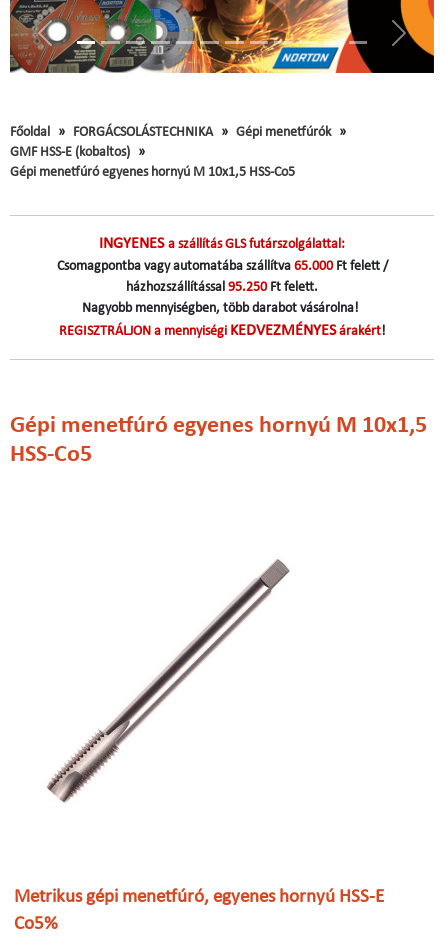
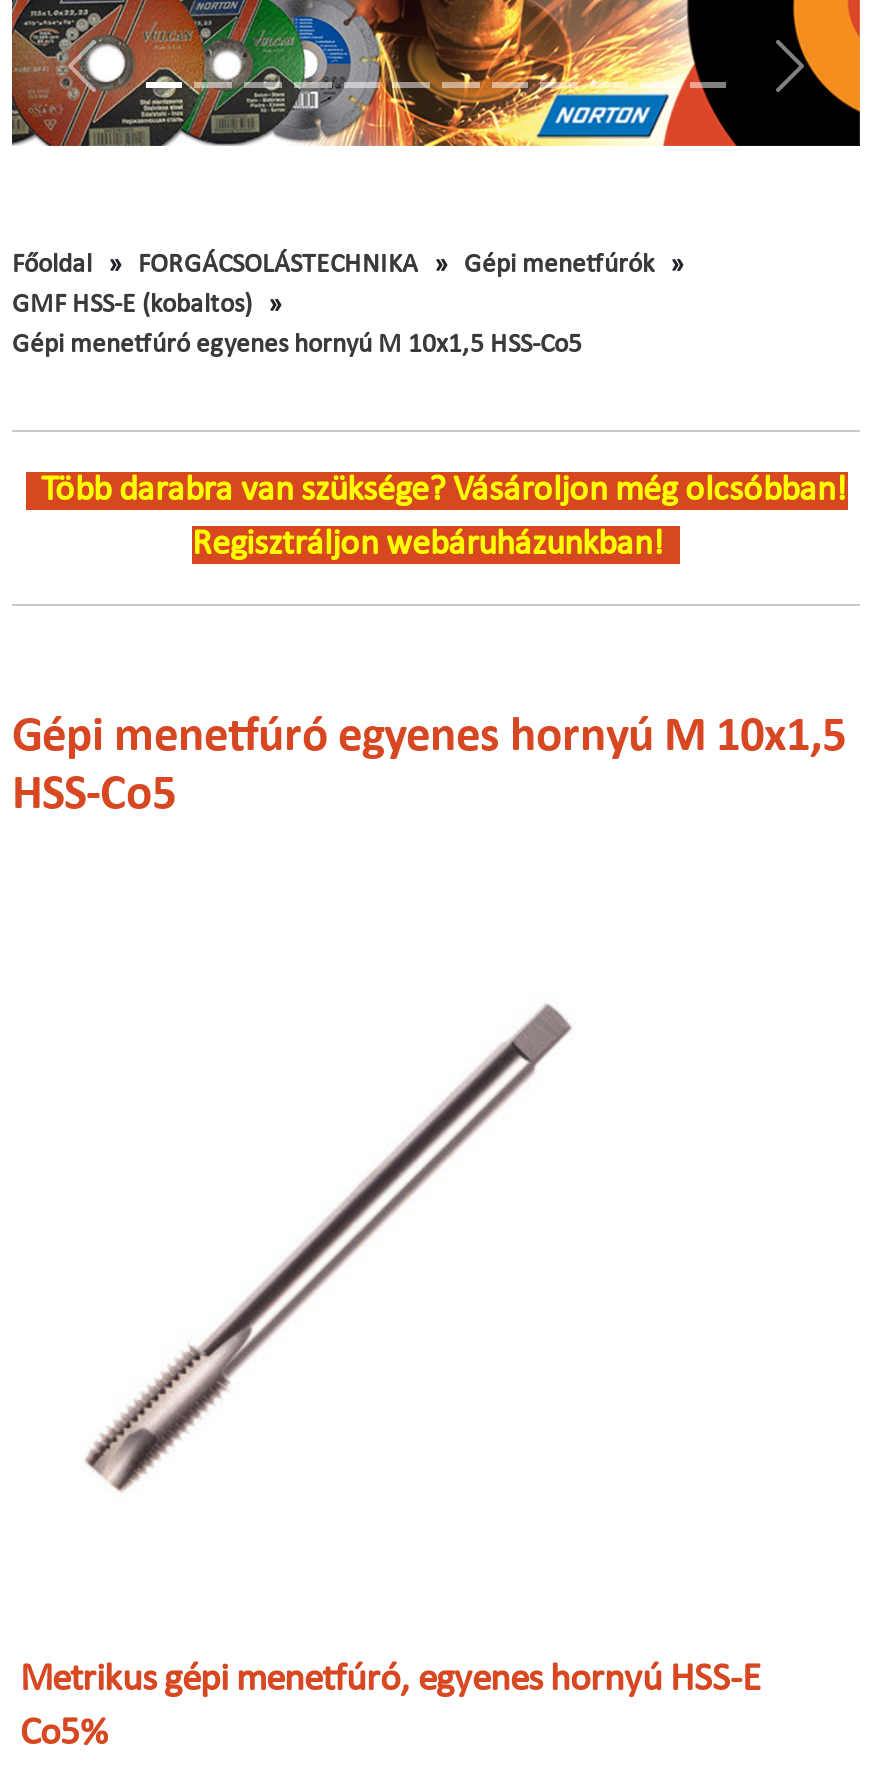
[56,236,387,339] INGYENES a szállítás GLS futárszolgálattal: | Csomagpontba vagy automatába szállítva 65.000 Ft felett / | házhozszállítással 95.250 Ft felett. | Nagyobb mennyiségben, több darabot vásárolna! | REGISZTRÁLJON a mennyiségi KEDVEZMÉNYES árakért! -> [25,473,847,565] Több darabra van szüksége? Vásároljon még olcsóbban! | Regisztráljon webáruházunkban!

